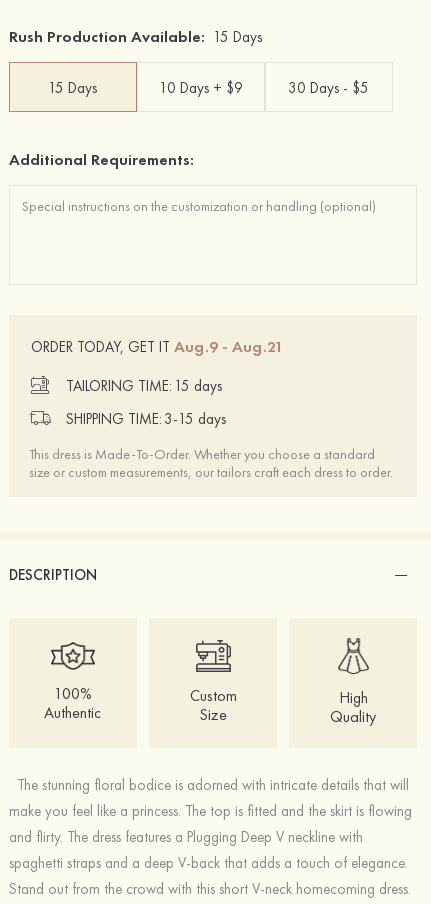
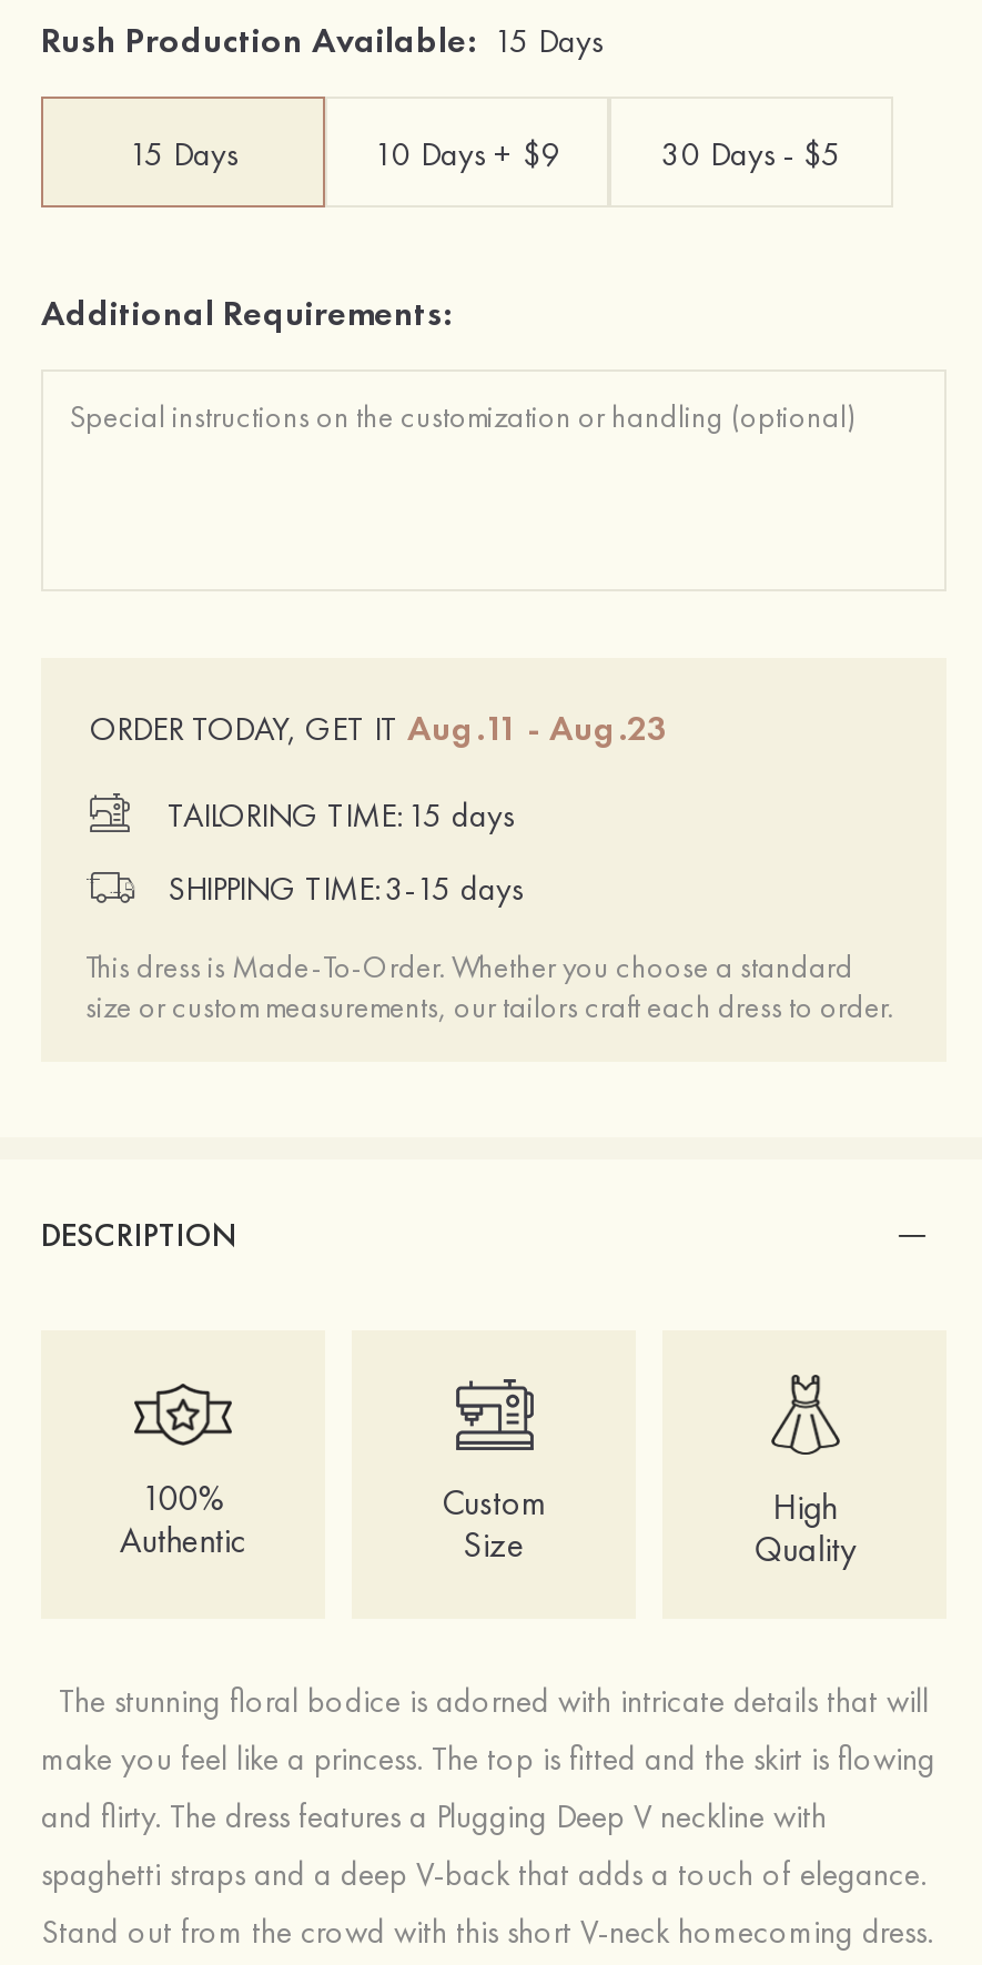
[31,336,283,357] ORDER TODAY, GET IT Aug.9 - Aug.21 -> [90,705,667,752] ORDER TODAY, GET IT Aug.11 - Aug.23

